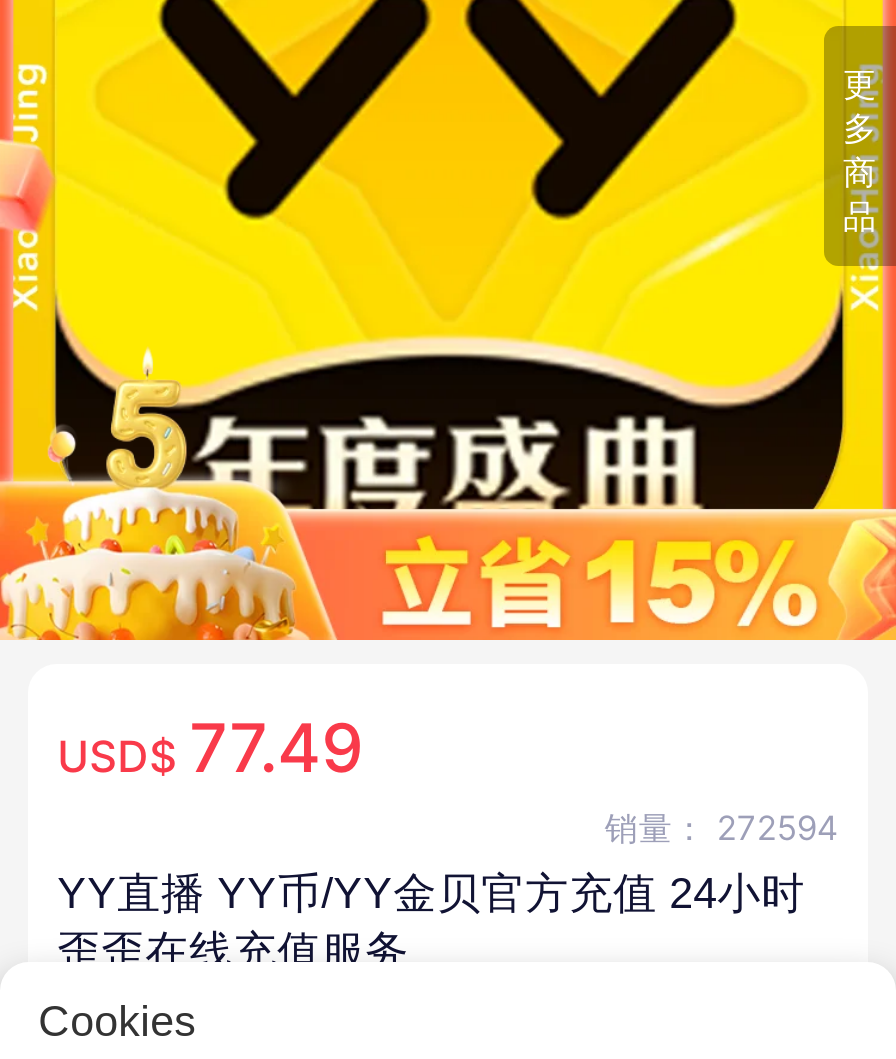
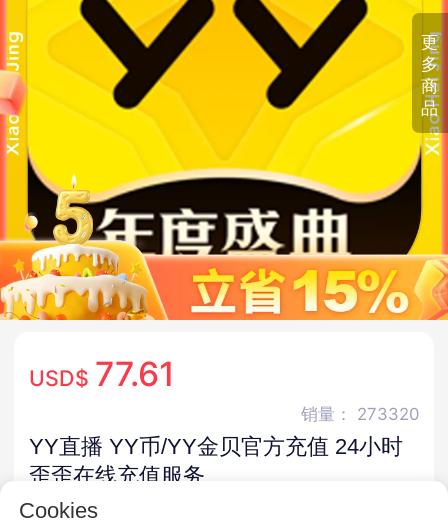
[57,708,363,788] USD$ 77.49 -> [29,354,175,394] USD$ 77.61
[605,807,839,847] 销量： 272594 -> [301,403,419,423] 销量： 273320

